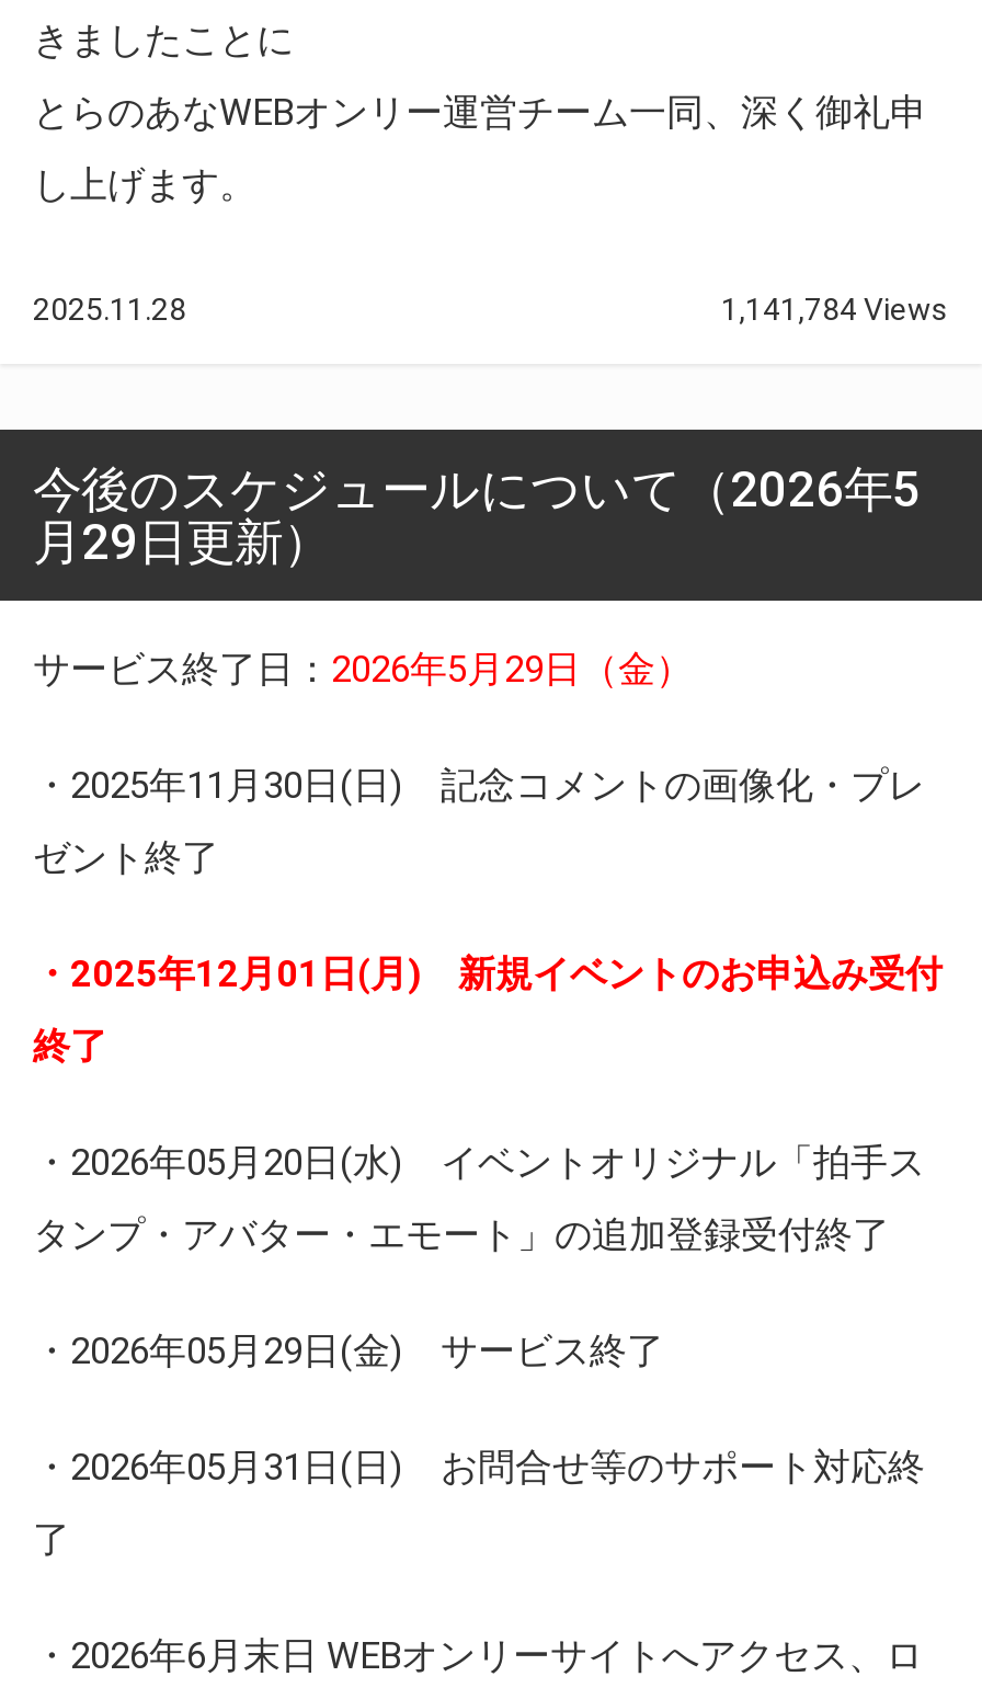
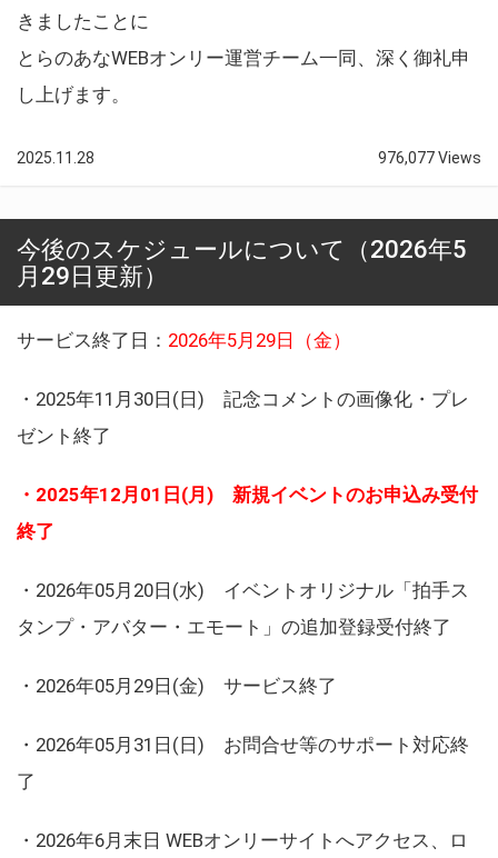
[721,291,949,326] 1,141,784 Views -> [378,149,481,166] 976,077 Views

